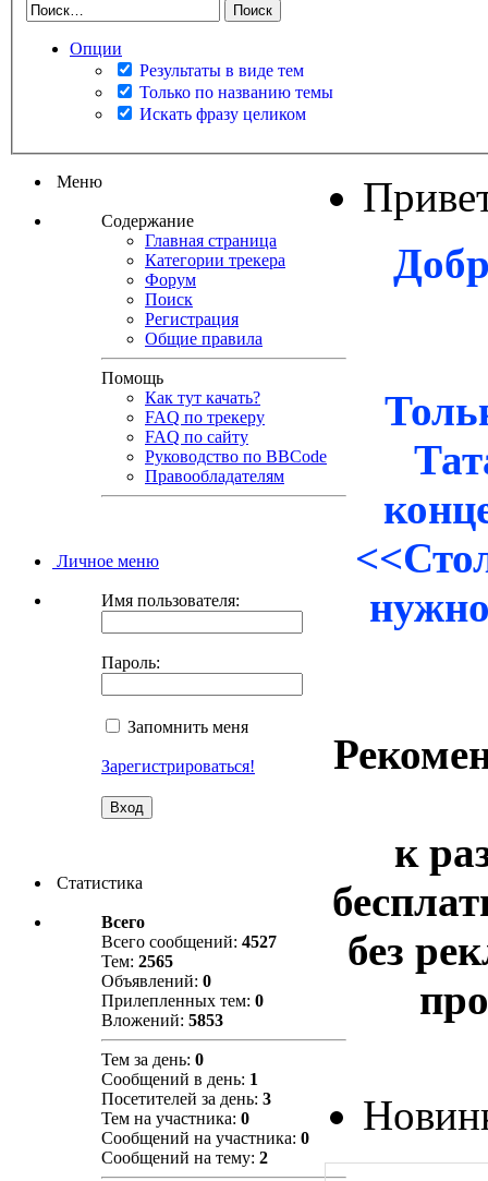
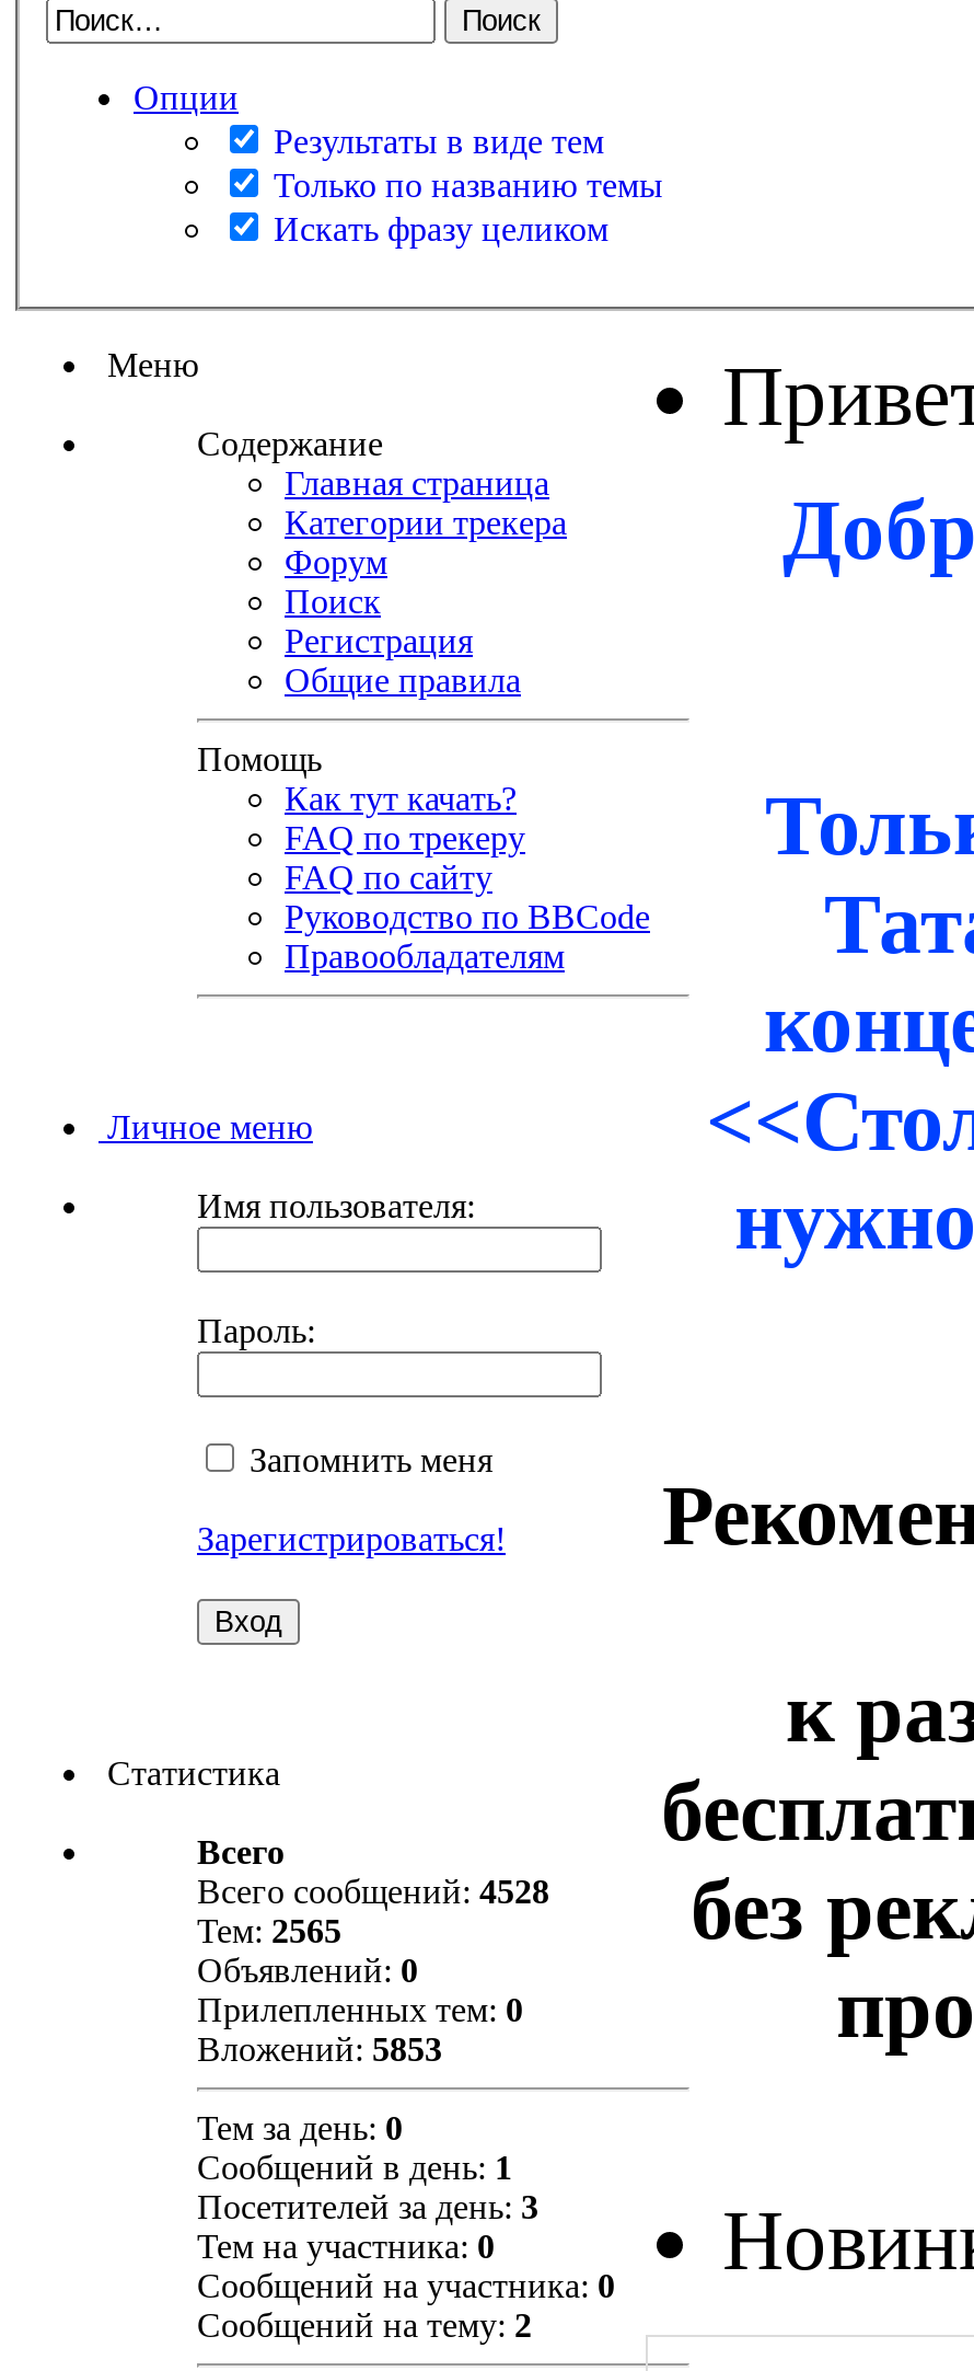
[101,933,277,951] Всего сообщений: 4527 -> [197,1874,549,1911] Всего сообщений: 4528

